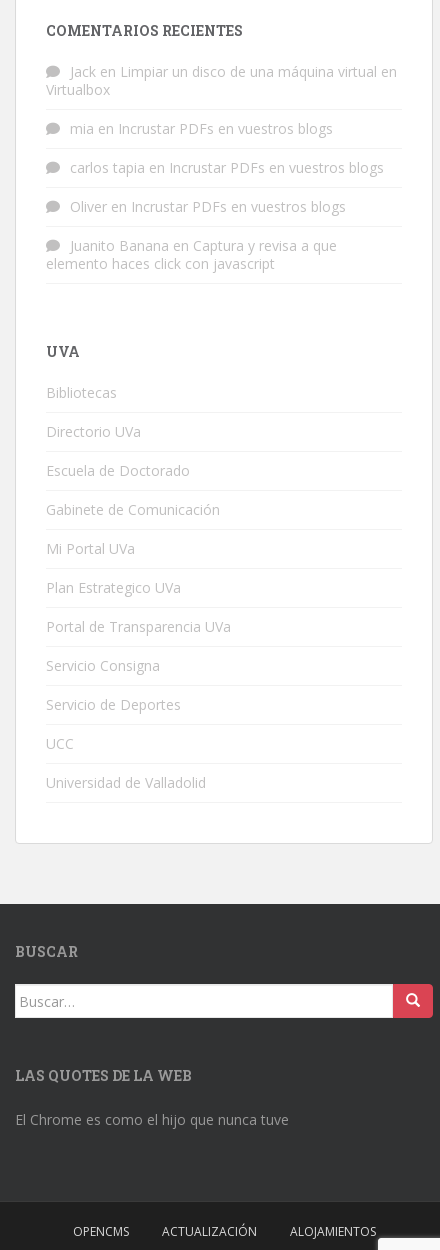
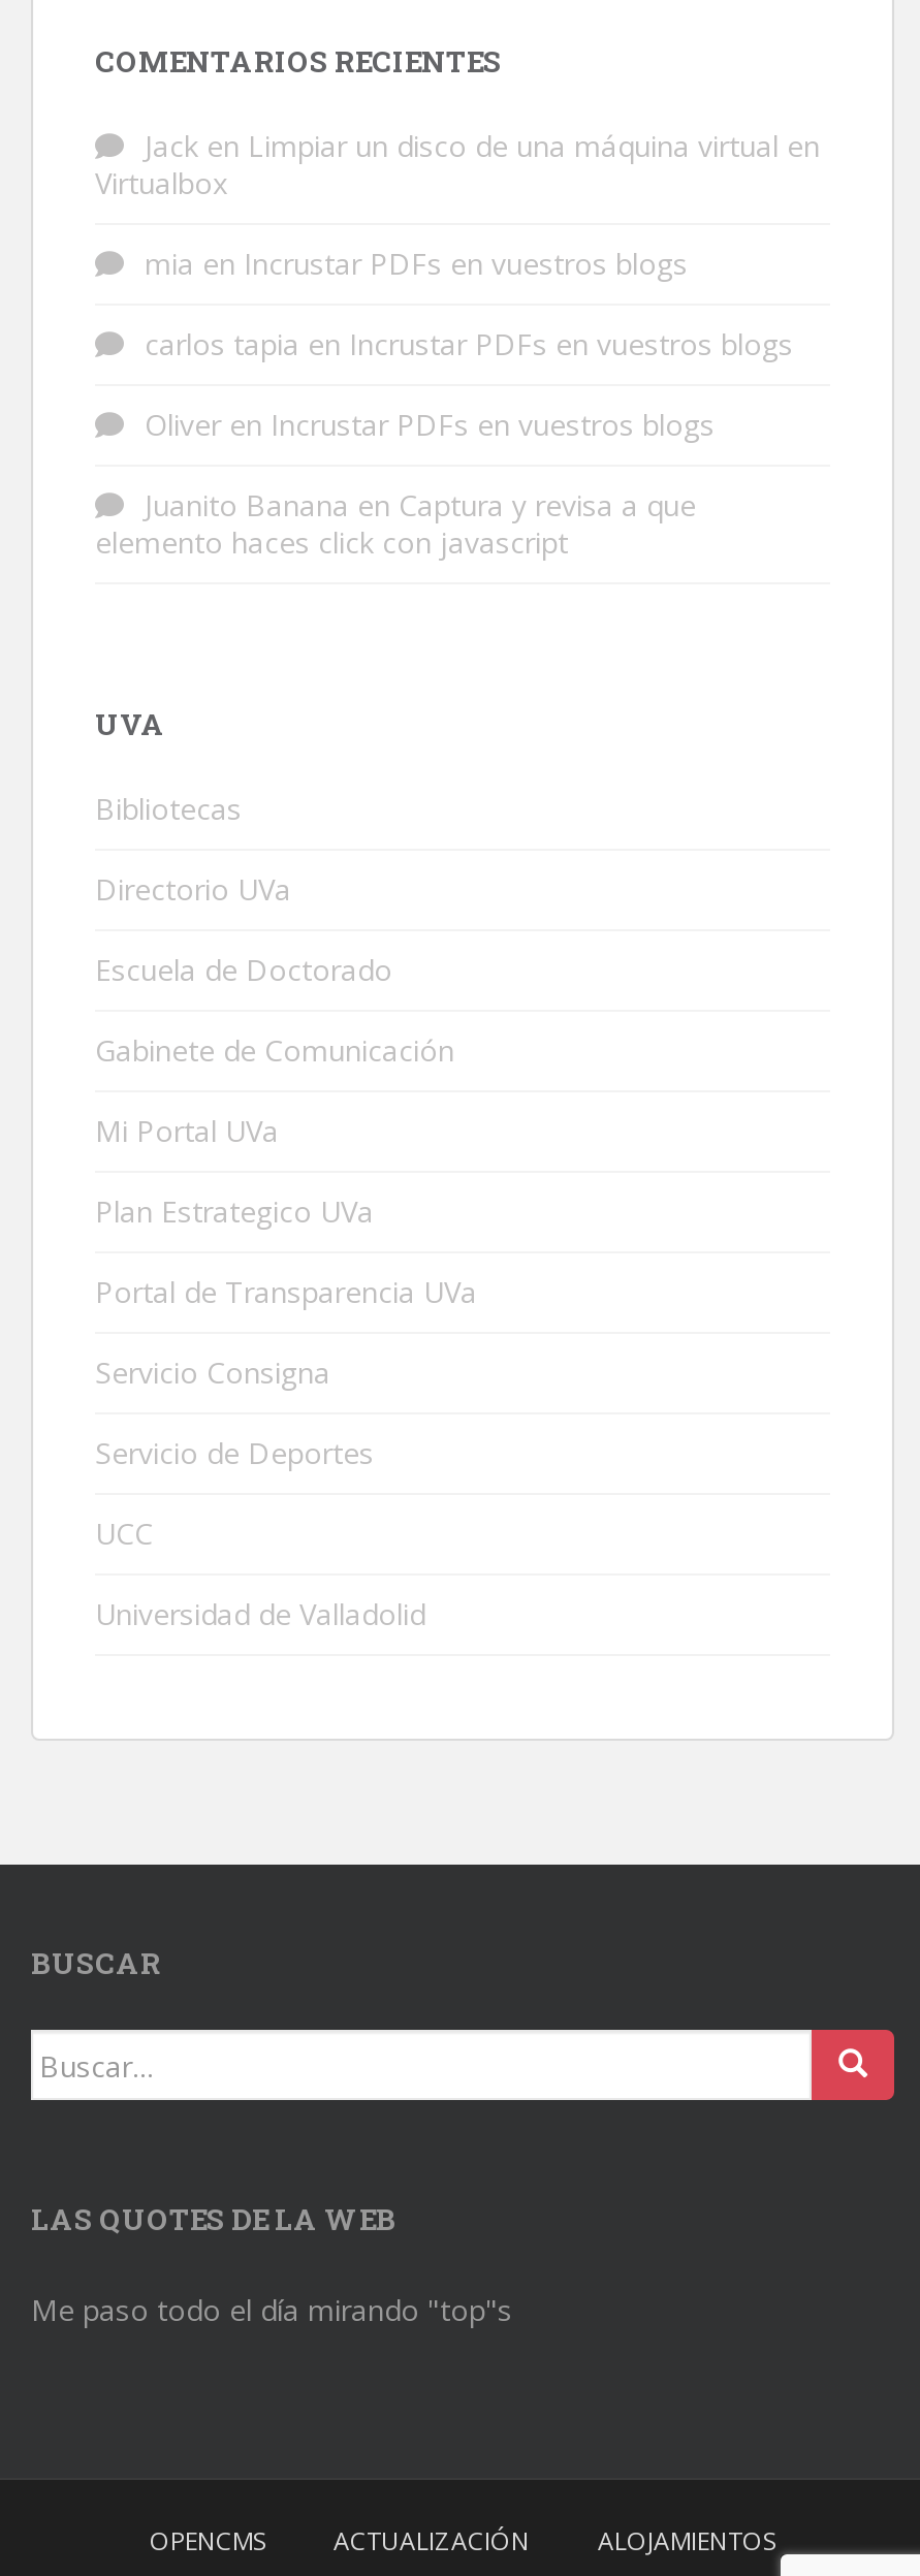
[15,1110,289,1129] El Chrome es como el hijo que nunca tuve -> [31,2290,512,2329] Me paso todo el día mirando "top"s

